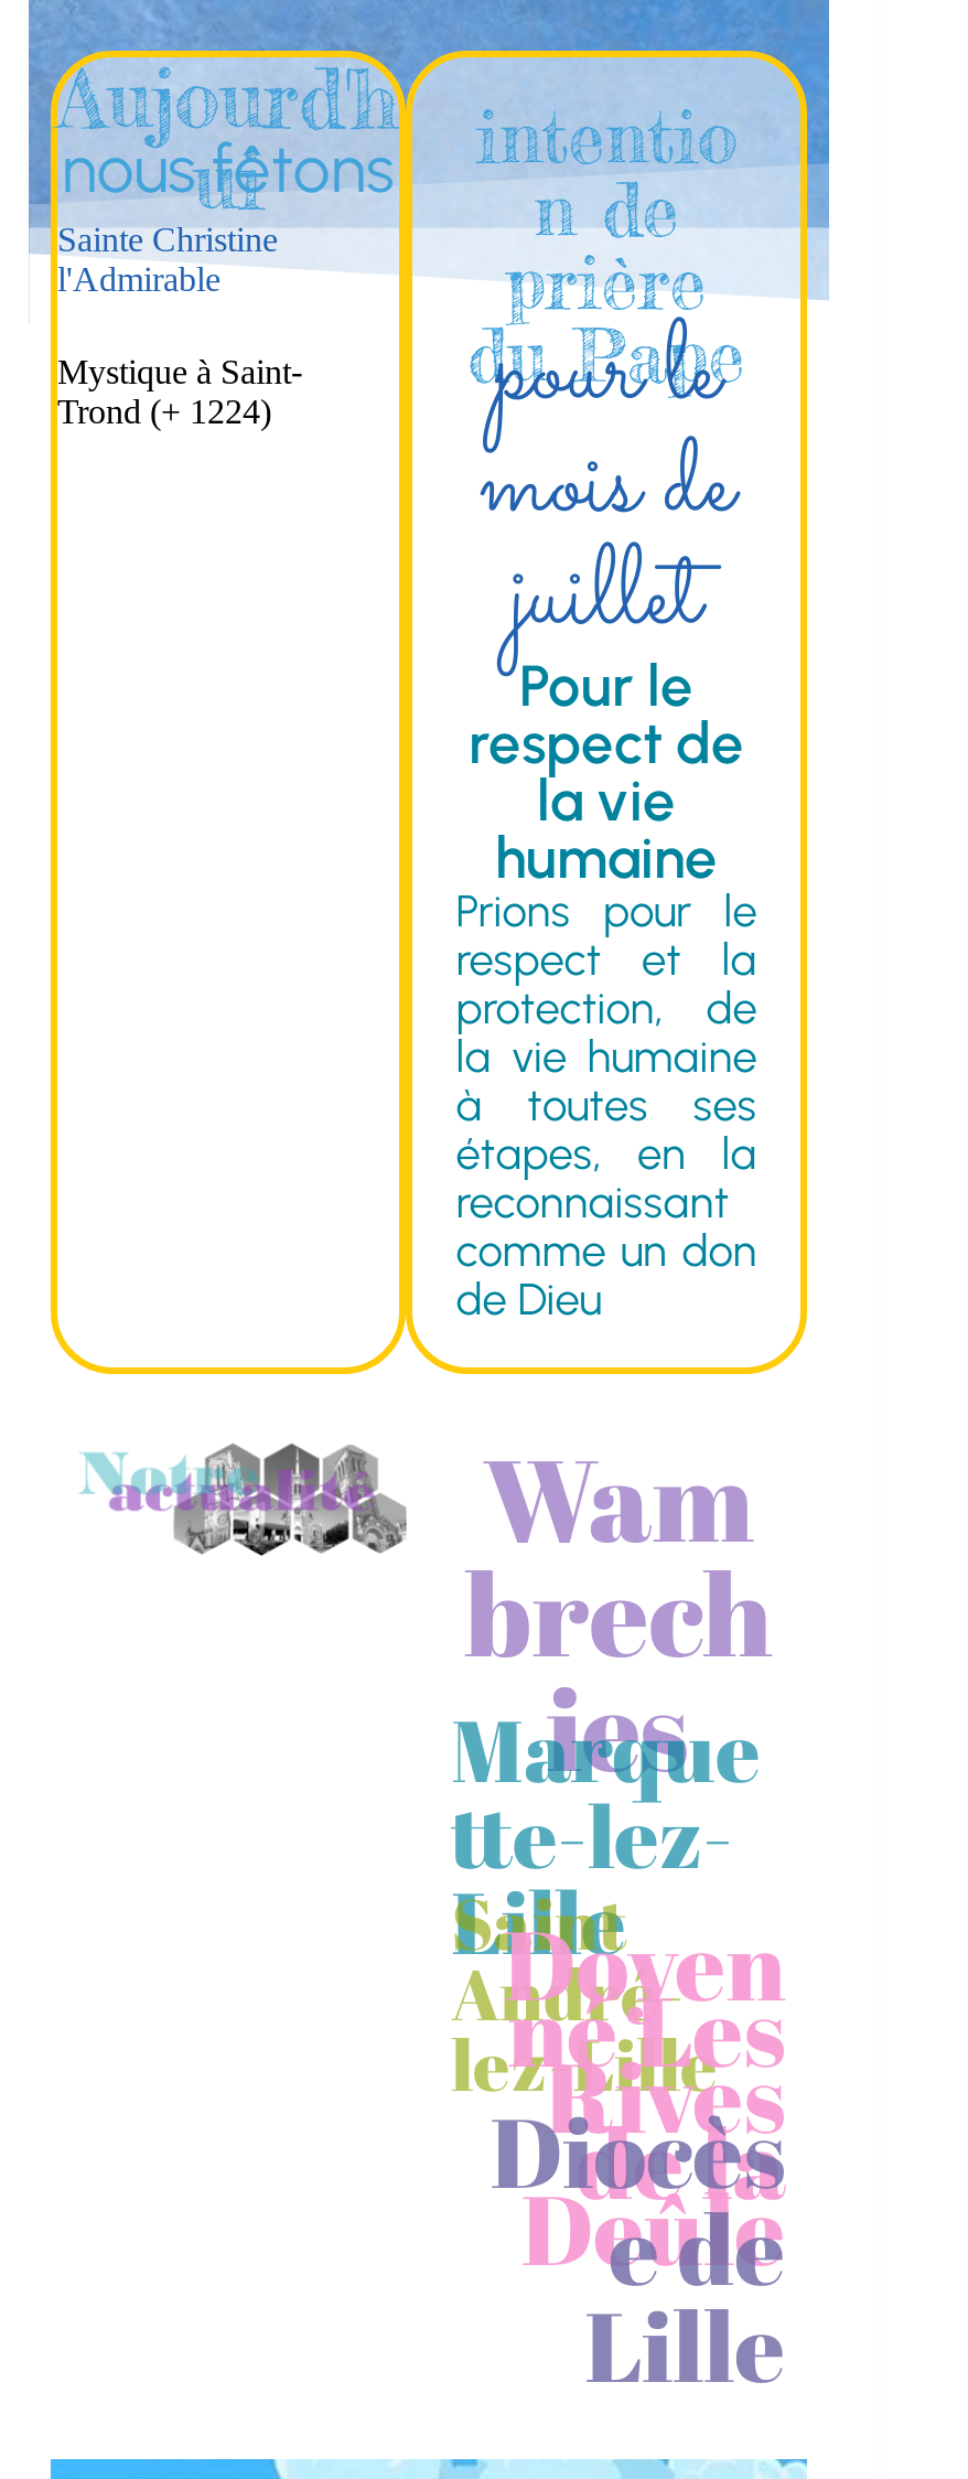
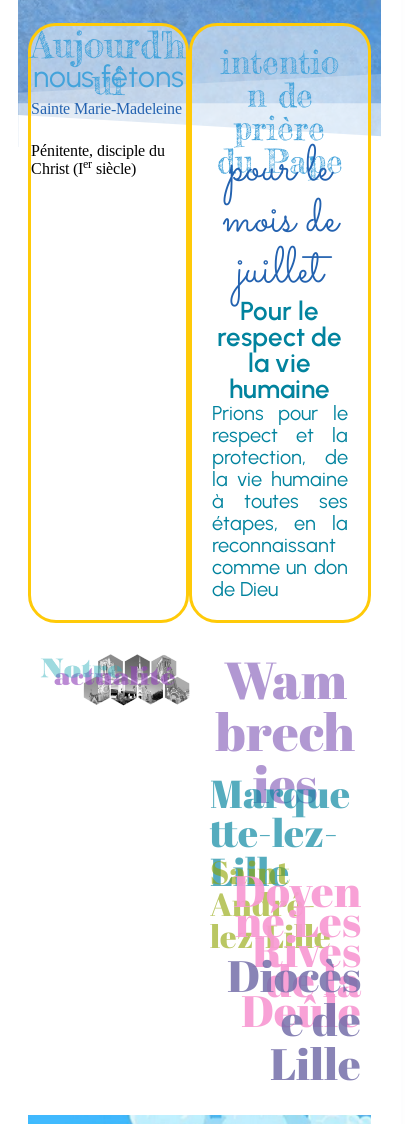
[57,221,278,299] Sainte Christine | l'Admirable -> [31,100,182,117] Sainte Marie-Madeleine
[57,354,302,431] Mystique à Saint- | Trond (+ 1224) -> [31,142,165,177] Pénitente, disciple du | Christ (Ier siècle)

